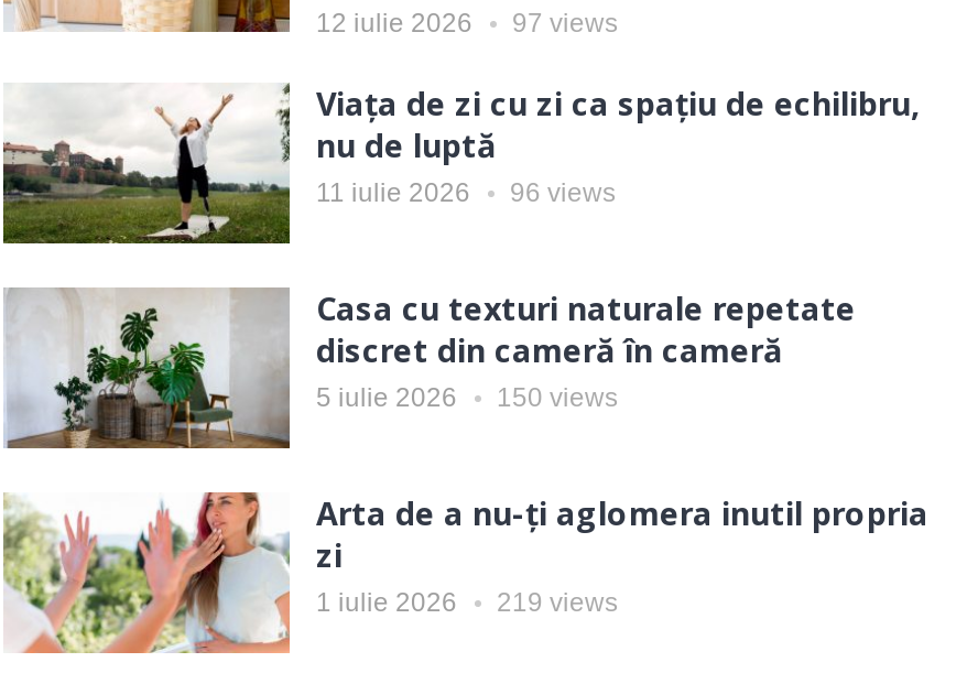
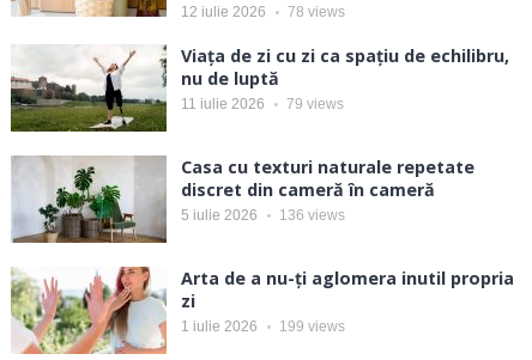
[316,7,618,38] 12 iulie 2026 97 views -> [181,4,345,21] 12 iulie 2026 78 views
[316,177,616,208] 11 iulie 2026 96 views -> [181,96,344,113] 11 iulie 2026 79 views
[316,382,618,413] 5 iulie 2026 150 views -> [181,207,345,224] 5 iulie 2026 136 views
[316,588,618,618] 1 iulie 2026 219 views -> [181,319,345,335] 1 iulie 2026 199 views

